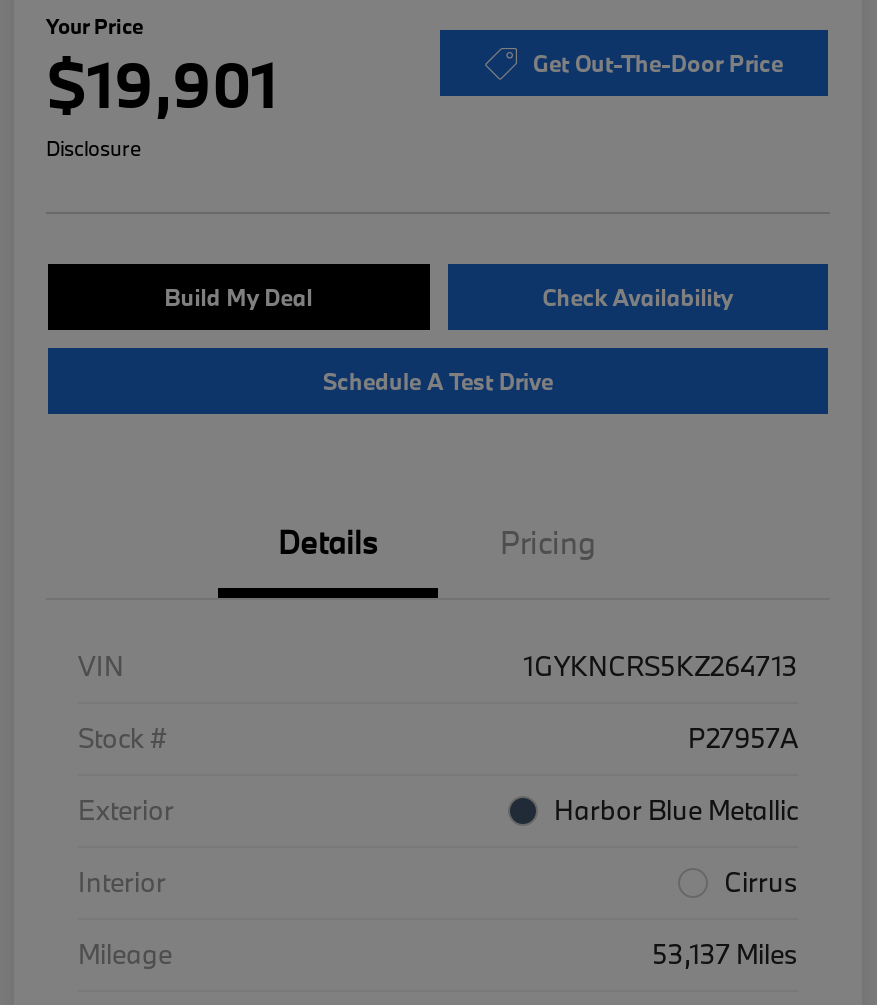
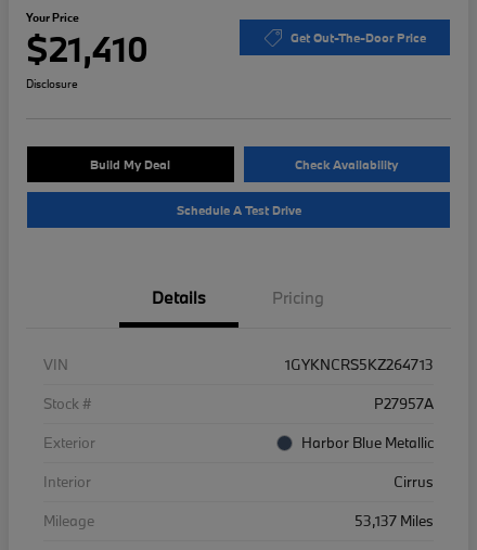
[46,44,278,124] $19,901 -> [26,27,149,70] $21,410

